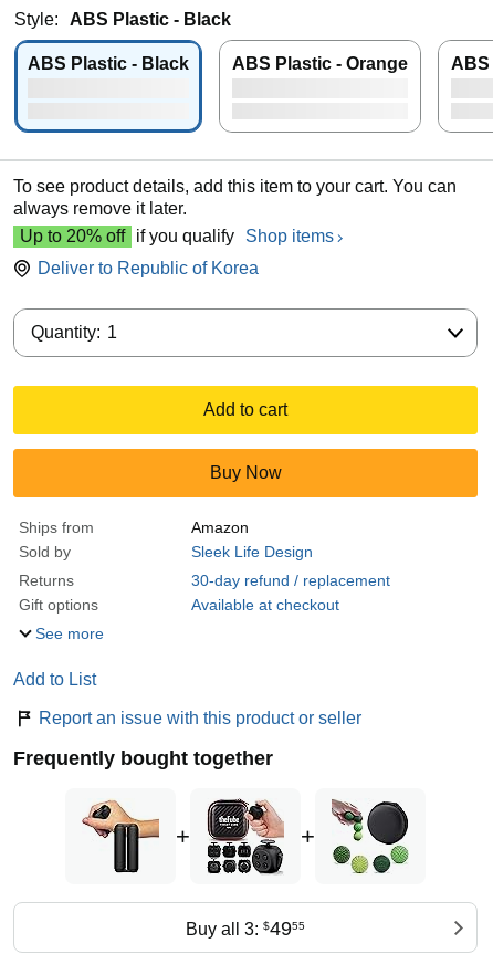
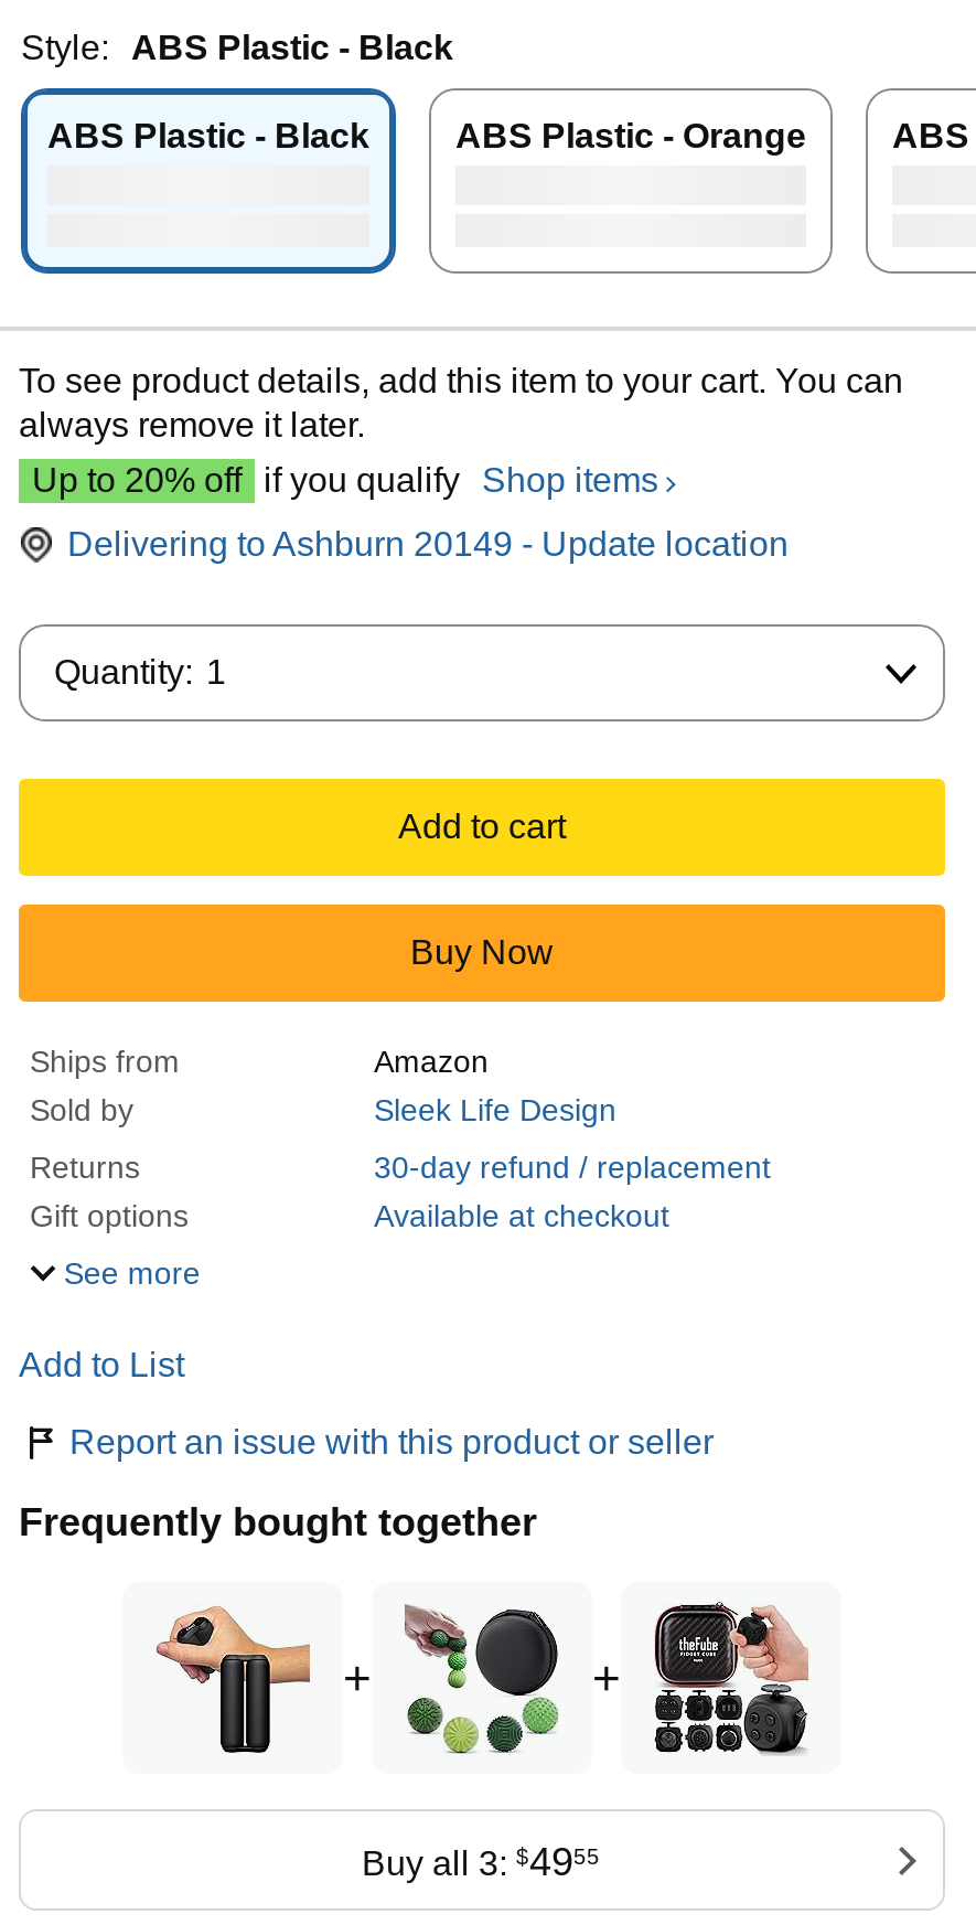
[38,259,259,278] Deliver to Republic of Korea -> [67,525,789,563] Delivering to Ashburn 20149 - Update location
[207,798,285,876] [image] -> [403,1604,559,1756] [image]
[331,798,409,874] [image] -> [652,1602,811,1756] [image]

